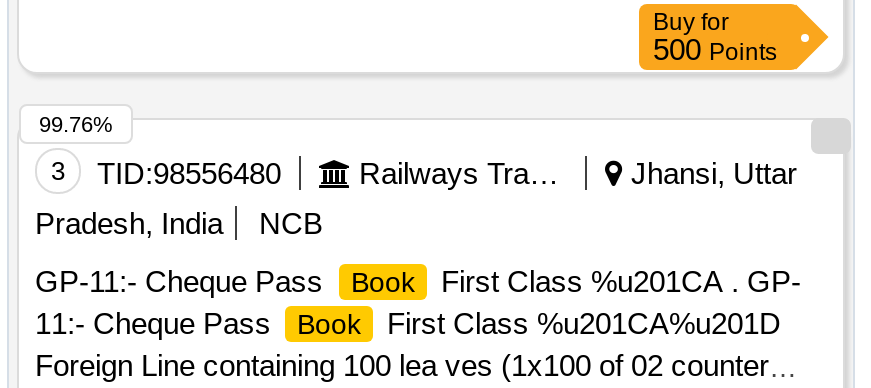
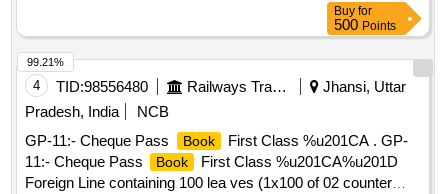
[39,112,113,136] 99.76% -> [27,56,64,68] 99.21%
[51,156,281,190] 3 TID:98556480 -> [33,78,148,95] 4 TID:98556480

